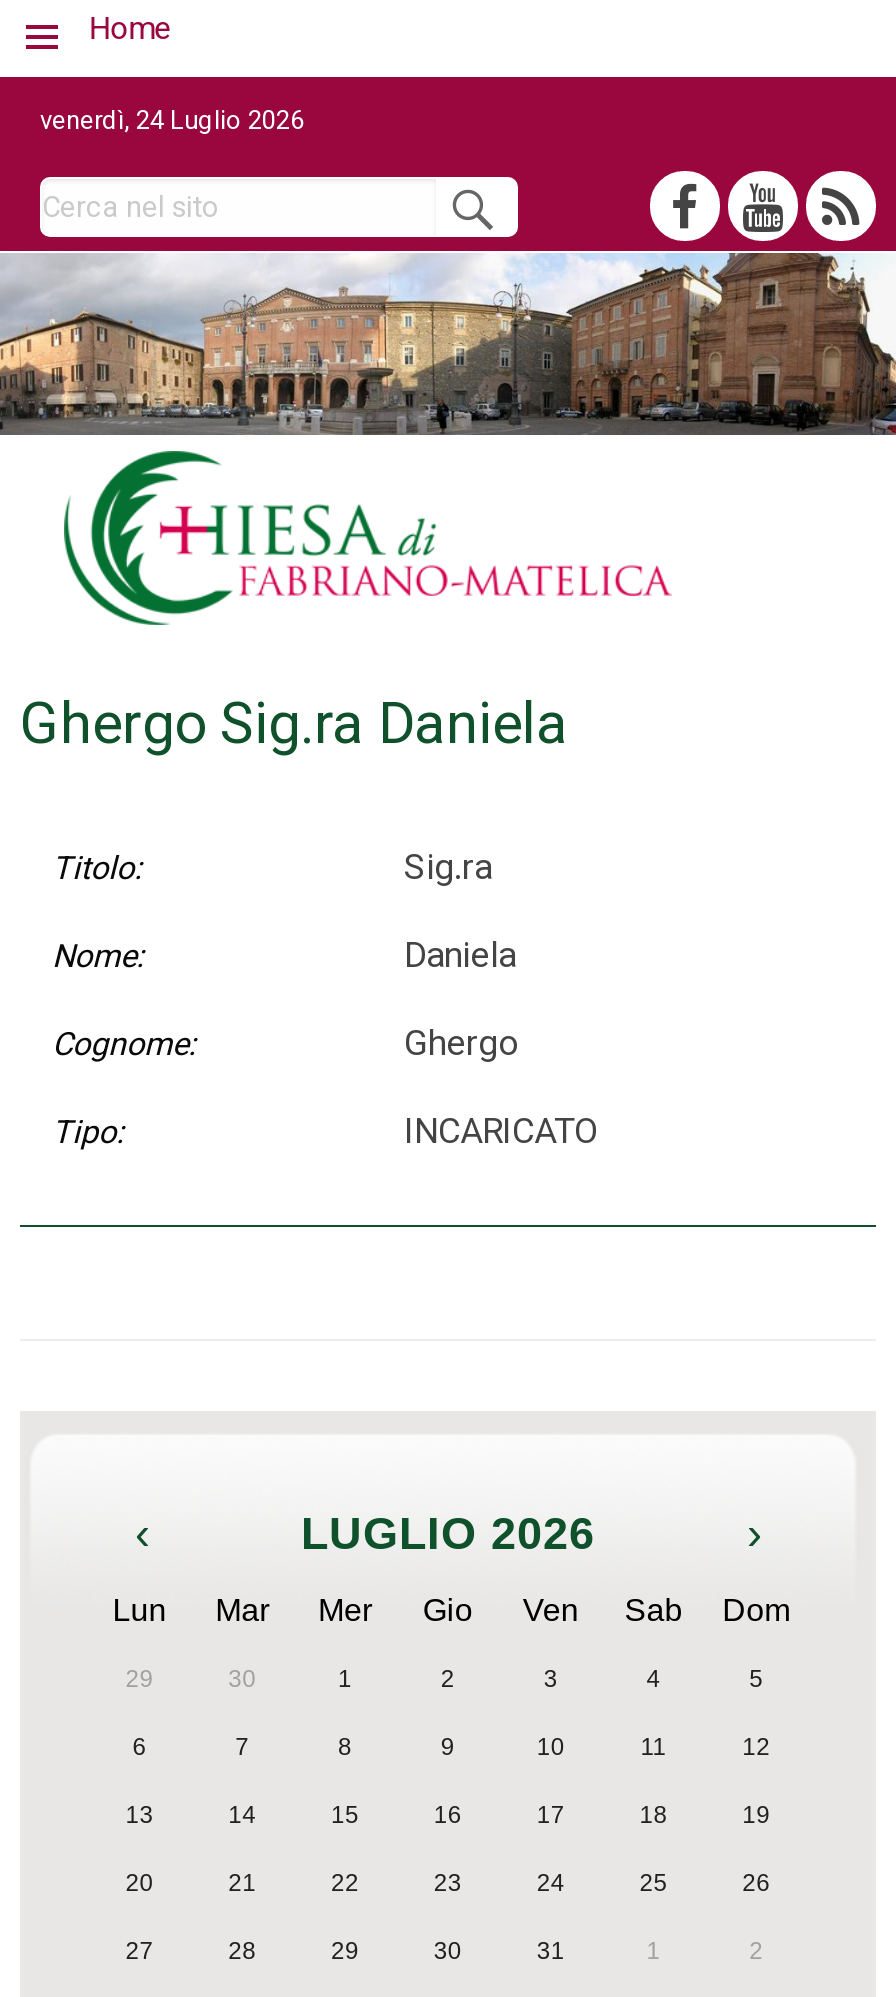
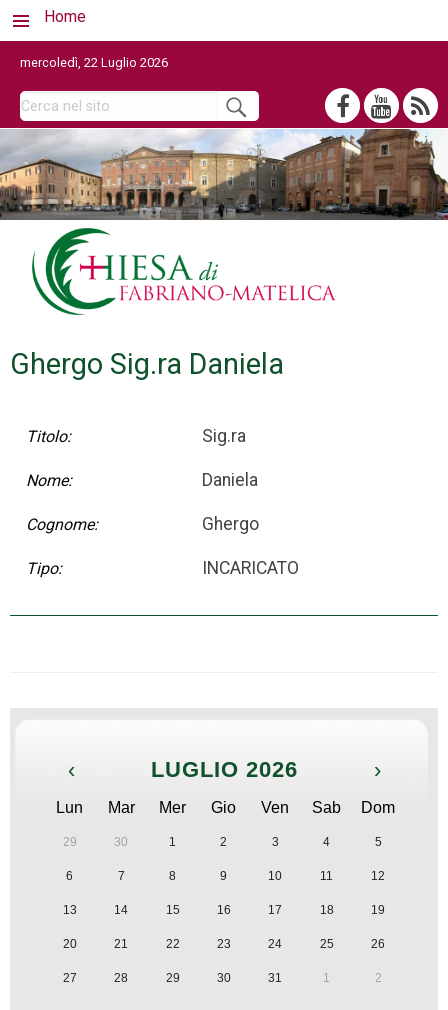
[40,105,304,135] venerdì, 24 Luglio 2026 -> [20,55,168,70] mercoledì, 22 Luglio 2026

